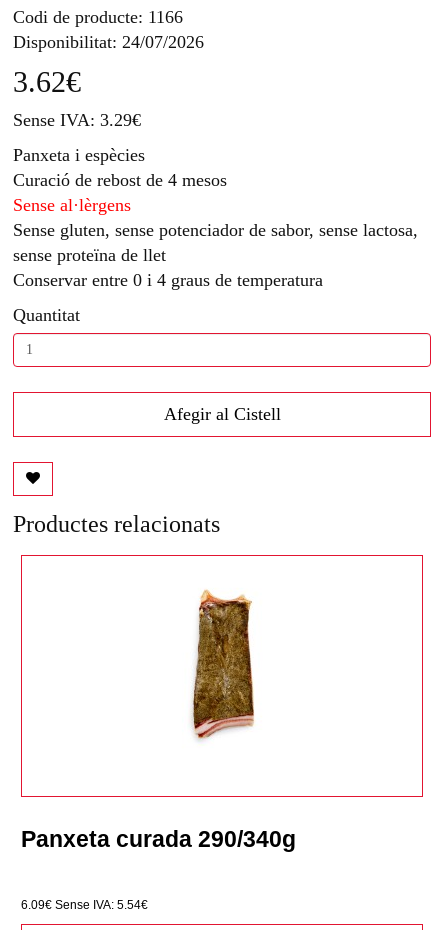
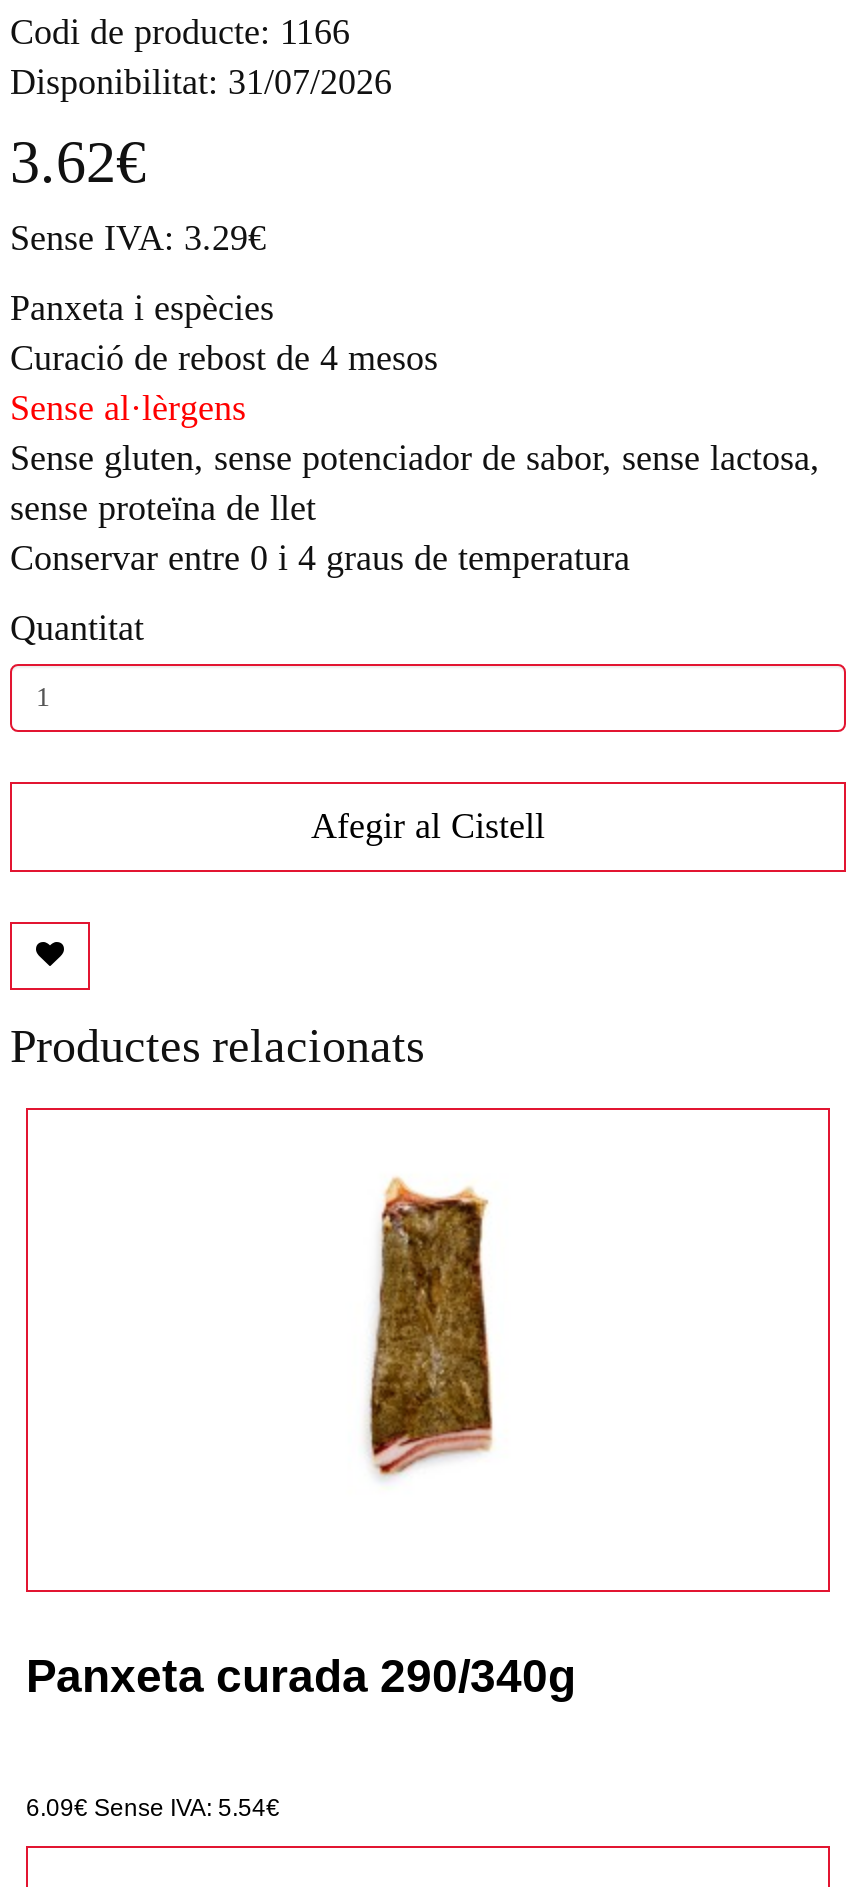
[13,32,204,52] Disponibilitat: 24/07/2026 -> [10,62,392,102] Disponibilitat: 31/07/2026

